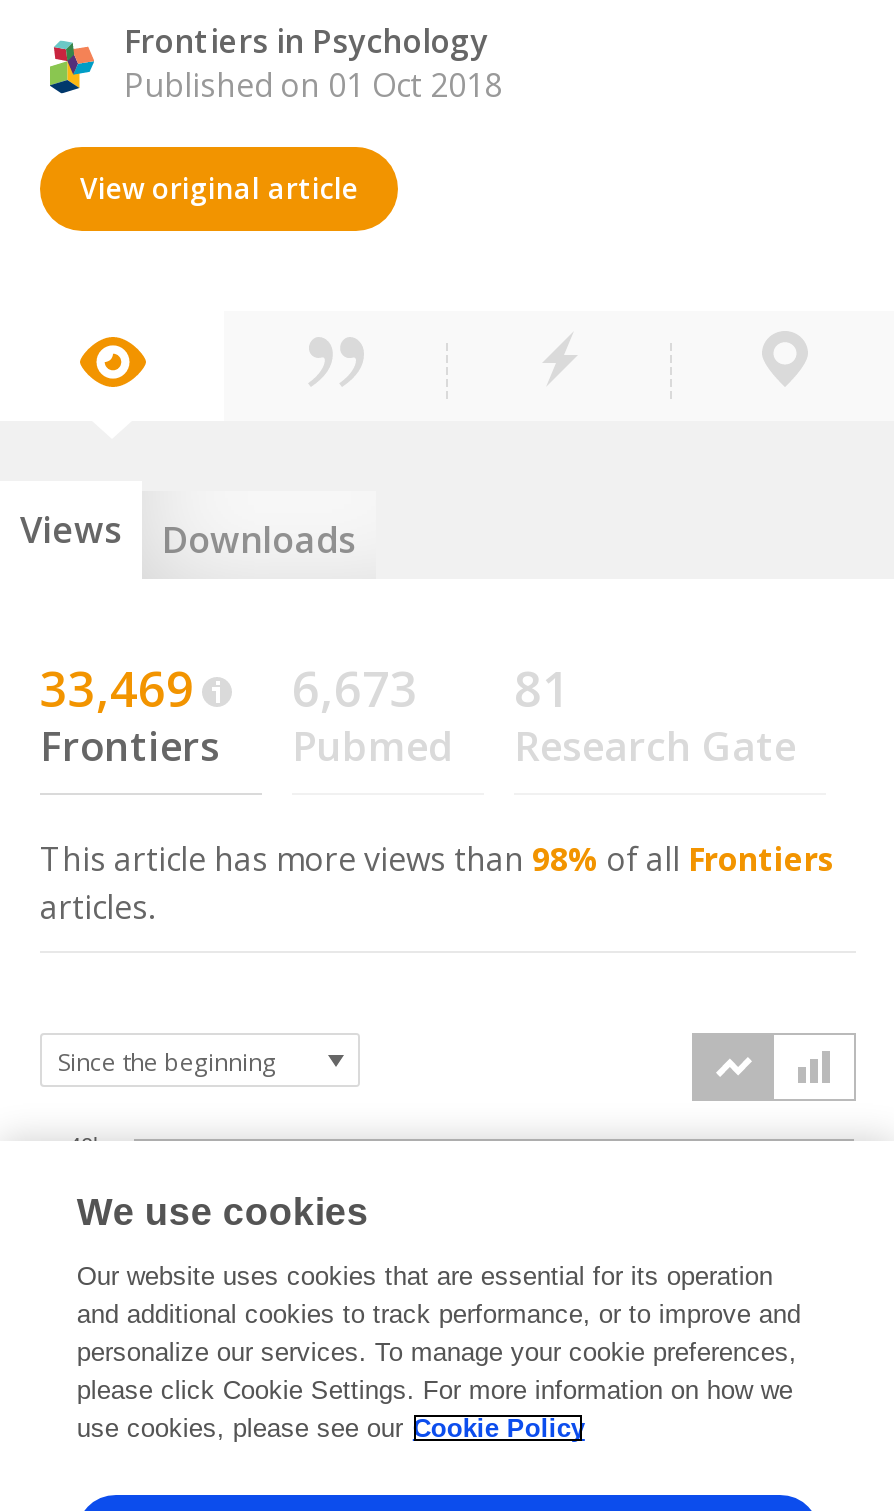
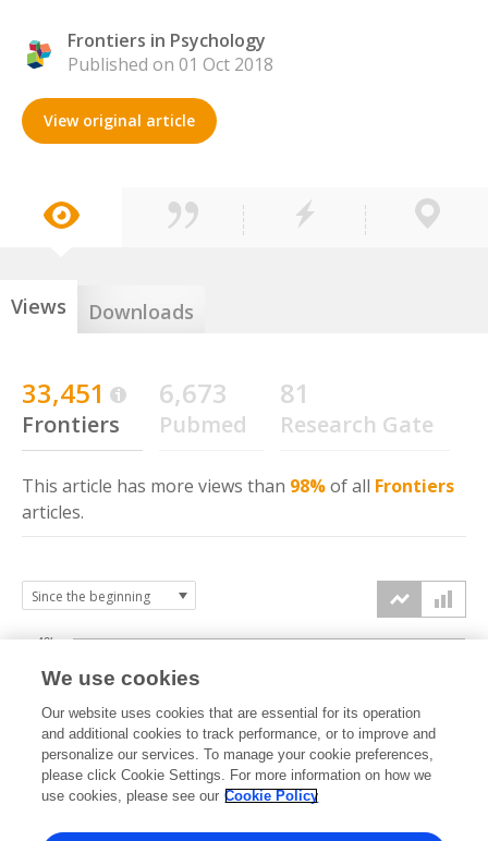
[40,655,194,721] 33,469 -> [22,375,106,411] 33,451

